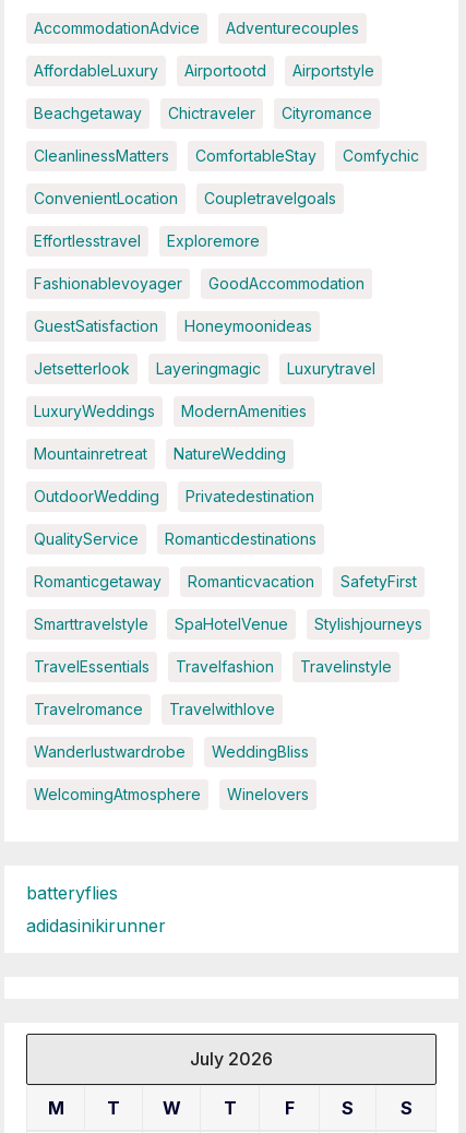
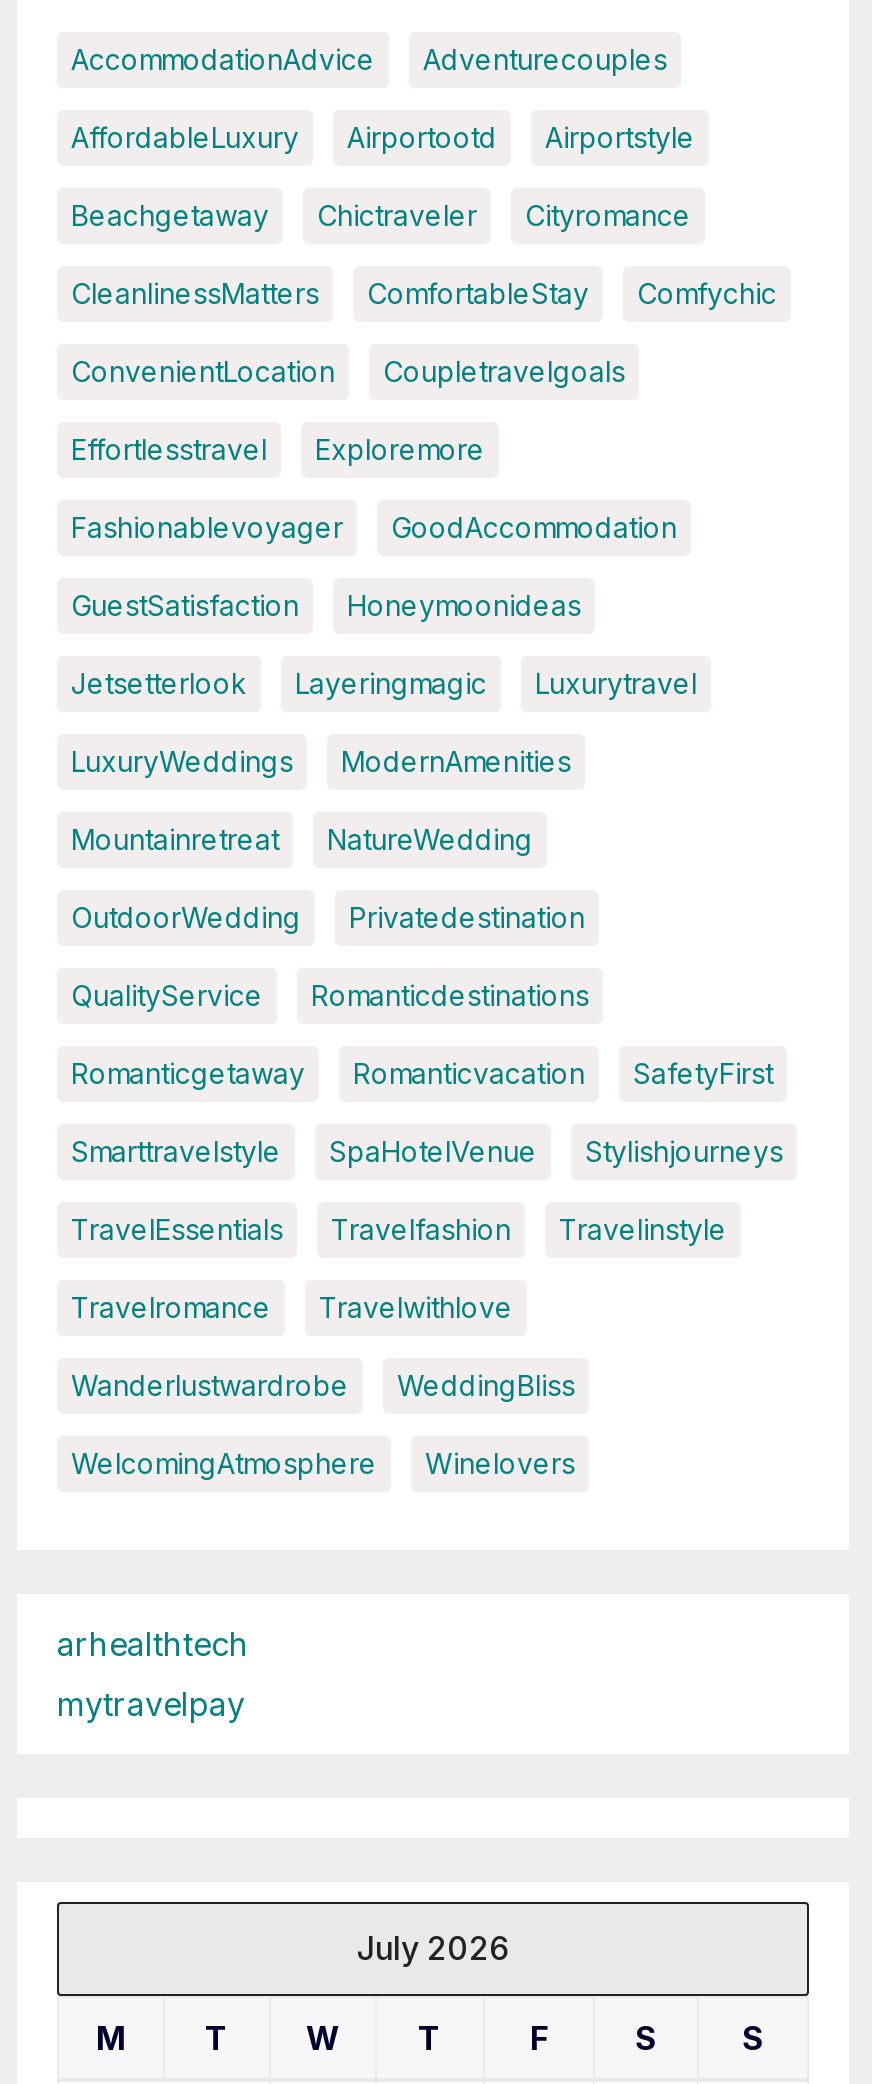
[26,882,118,904] batteryflies -> [57,1625,249,1665] arhealthtech
[26,915,166,937] adidasinikirunner -> [57,1685,245,1725] mytravelpay

